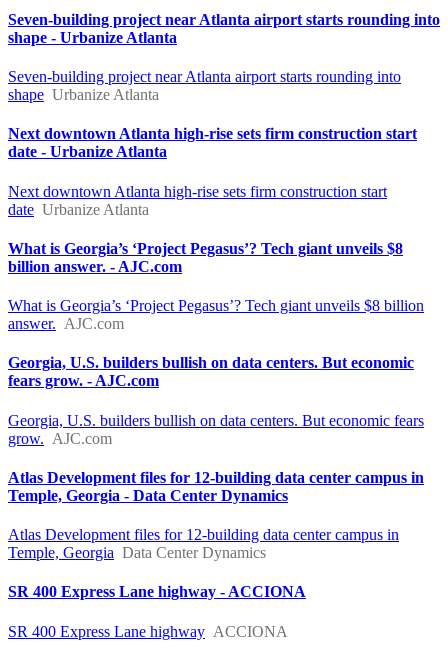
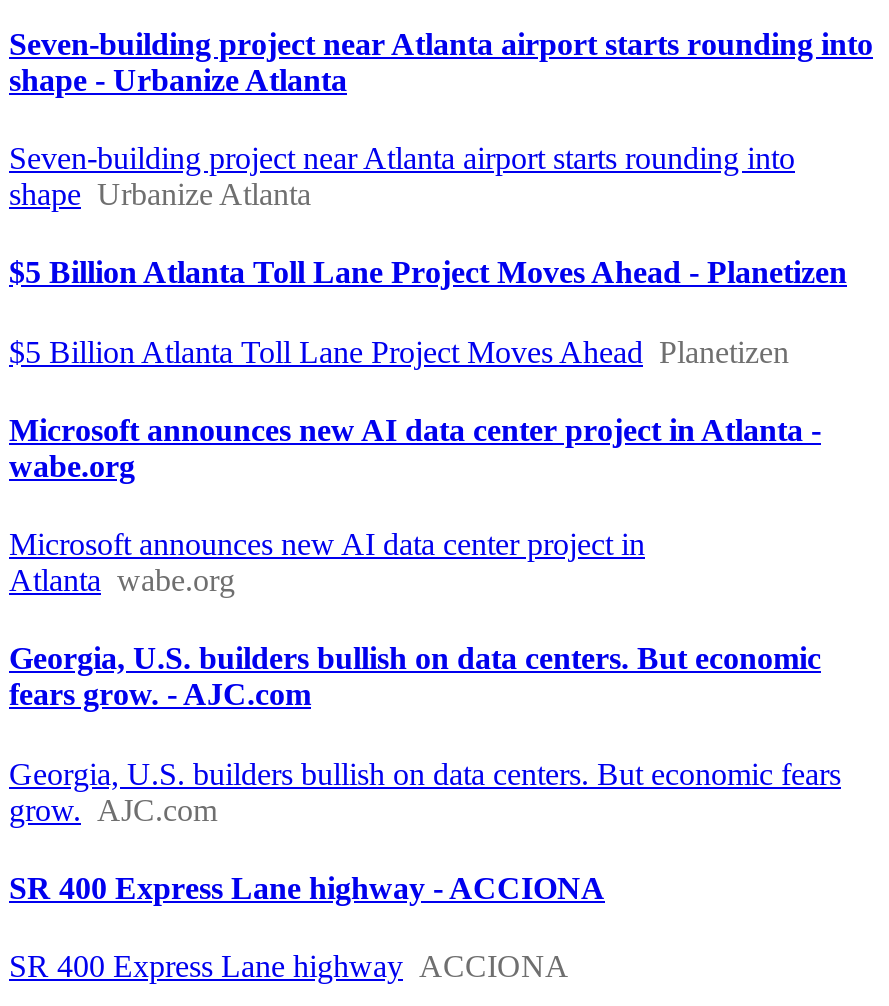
[8,125,417,160] Next downtown Atlanta high-rise sets firm construction start | date - Urbanize Atlanta -> [9,255,847,289] $5 Billion Atlanta Toll Lane Project Moves Ahead - Planetizen
[8,182,387,217] Next downtown Atlanta high-rise sets firm construction start | date Urbanize Atlanta -> [9,334,789,368] $5 Billion Atlanta Toll Lane Project Moves Ahead Planetizen
[8,240,403,275] What is Georgia’s ‘Project Pegasus’? Tech giant unveils $8 | billion answer. - AJC.com -> [9,413,821,483] Microsoft announces new AI data center project in Atlanta - | wabe.org
[8,297,424,332] What is Georgia’s ‘Project Pegasus’? Tech giant unveils $8 billion | answer. AJC.com -> [9,527,645,597] Microsoft announces new AI data center project in | Atlanta wabe.org
[8,469,424,561] Atlas Development files for 12-building data center campus in | Temple, Georgia - Data Center Dynamics | Atlas Development files for 12-building data center campus in | Temple, Georgia Data Center Dynamics -> none

